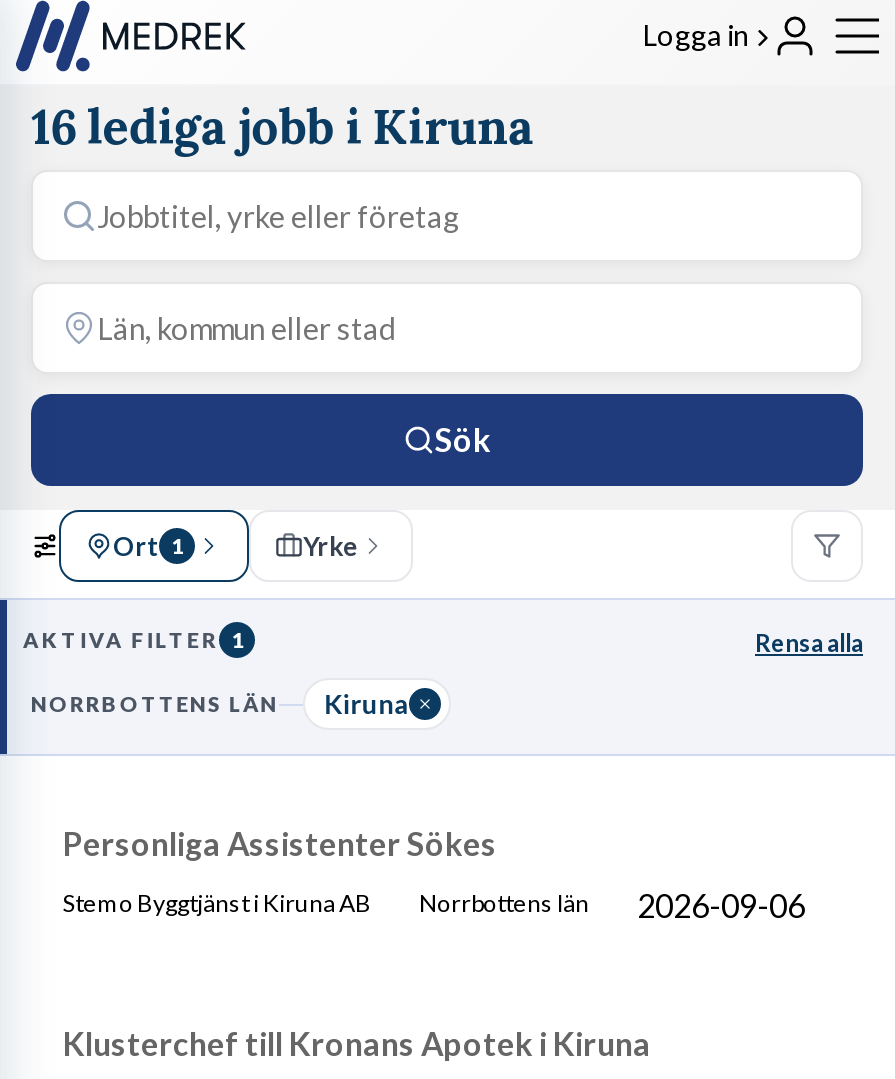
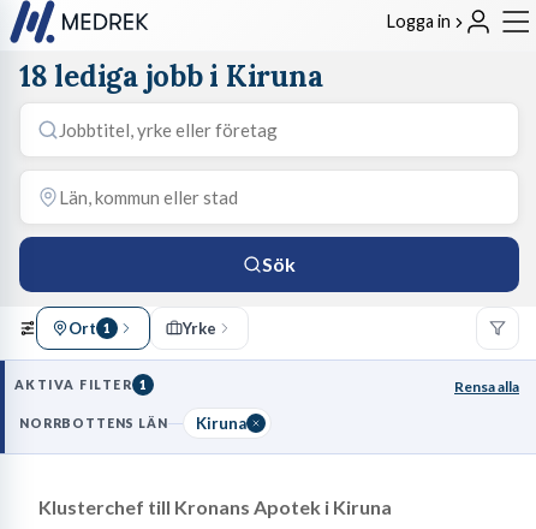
[31,96,534,158] 16 lediga jobb i Kiruna -> [19,58,323,95] 18 lediga jobb i Kiruna
[63,824,805,923] Personliga Assistenter Sökes | Stemo Byggtjänst i Kiruna AB | Norrbottens län | 2026-09-06 -> none

